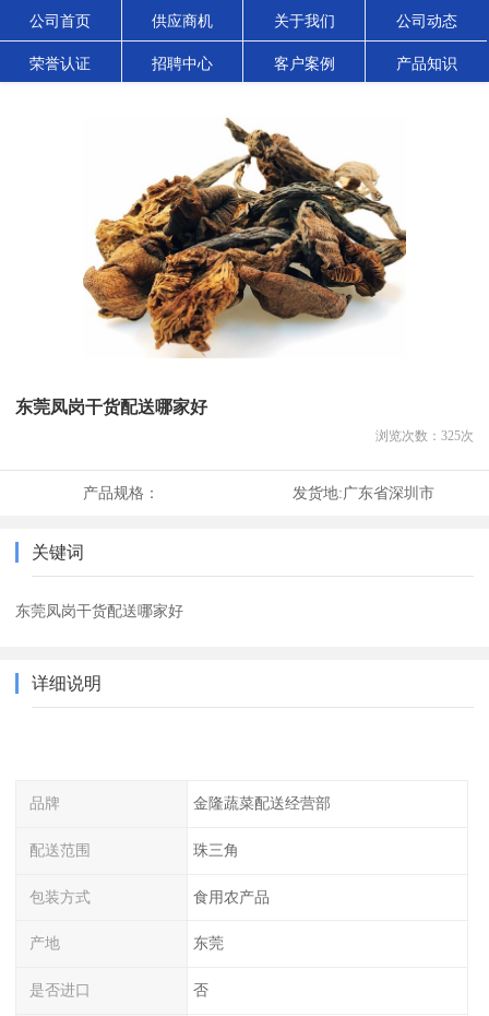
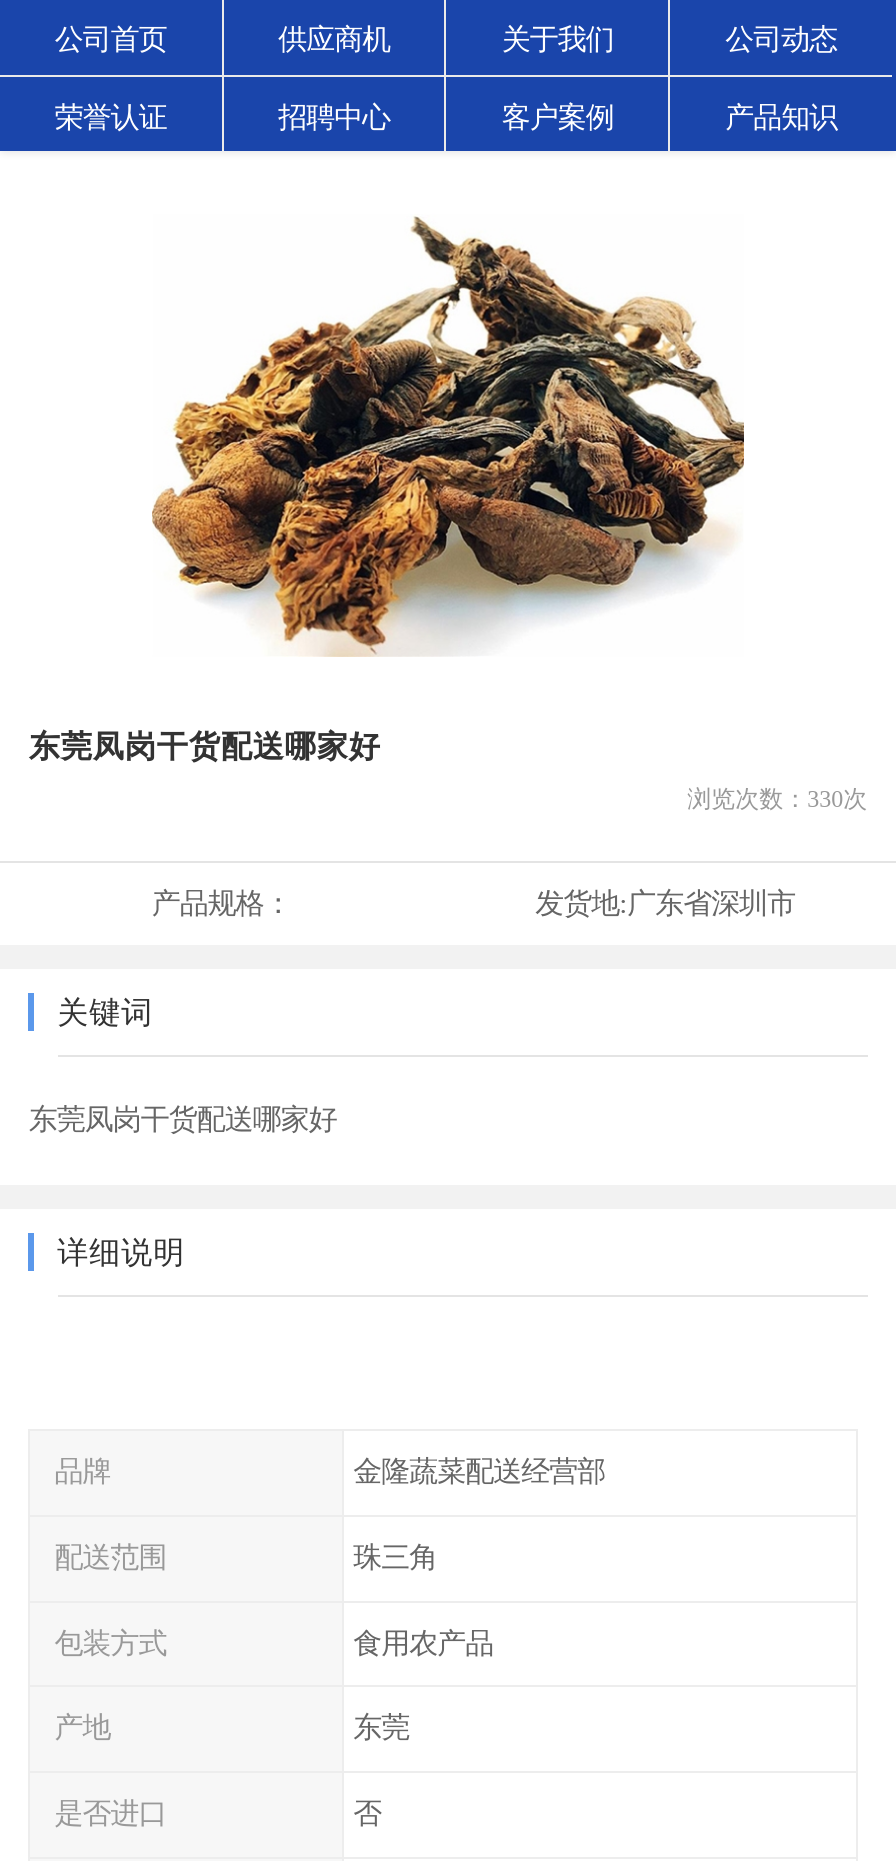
[375,428,473,444] 浏览次数：325次 -> [687,785,867,813] 浏览次数：330次

